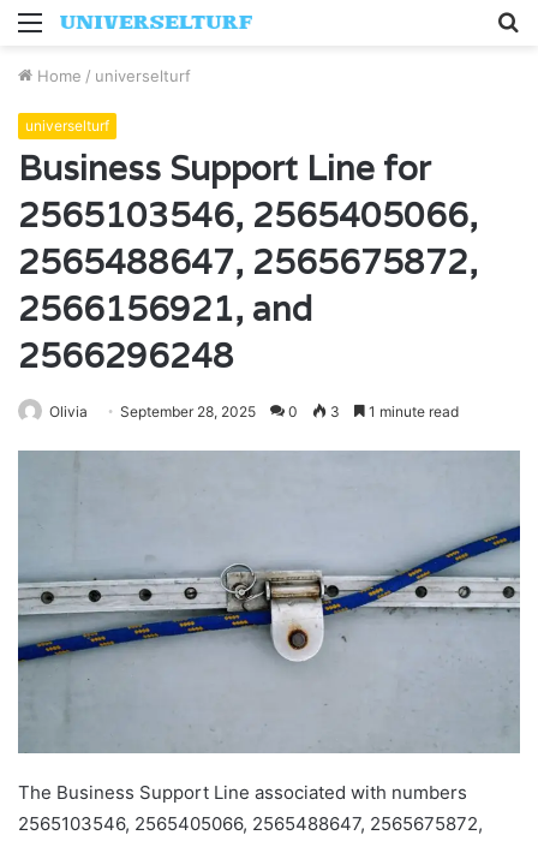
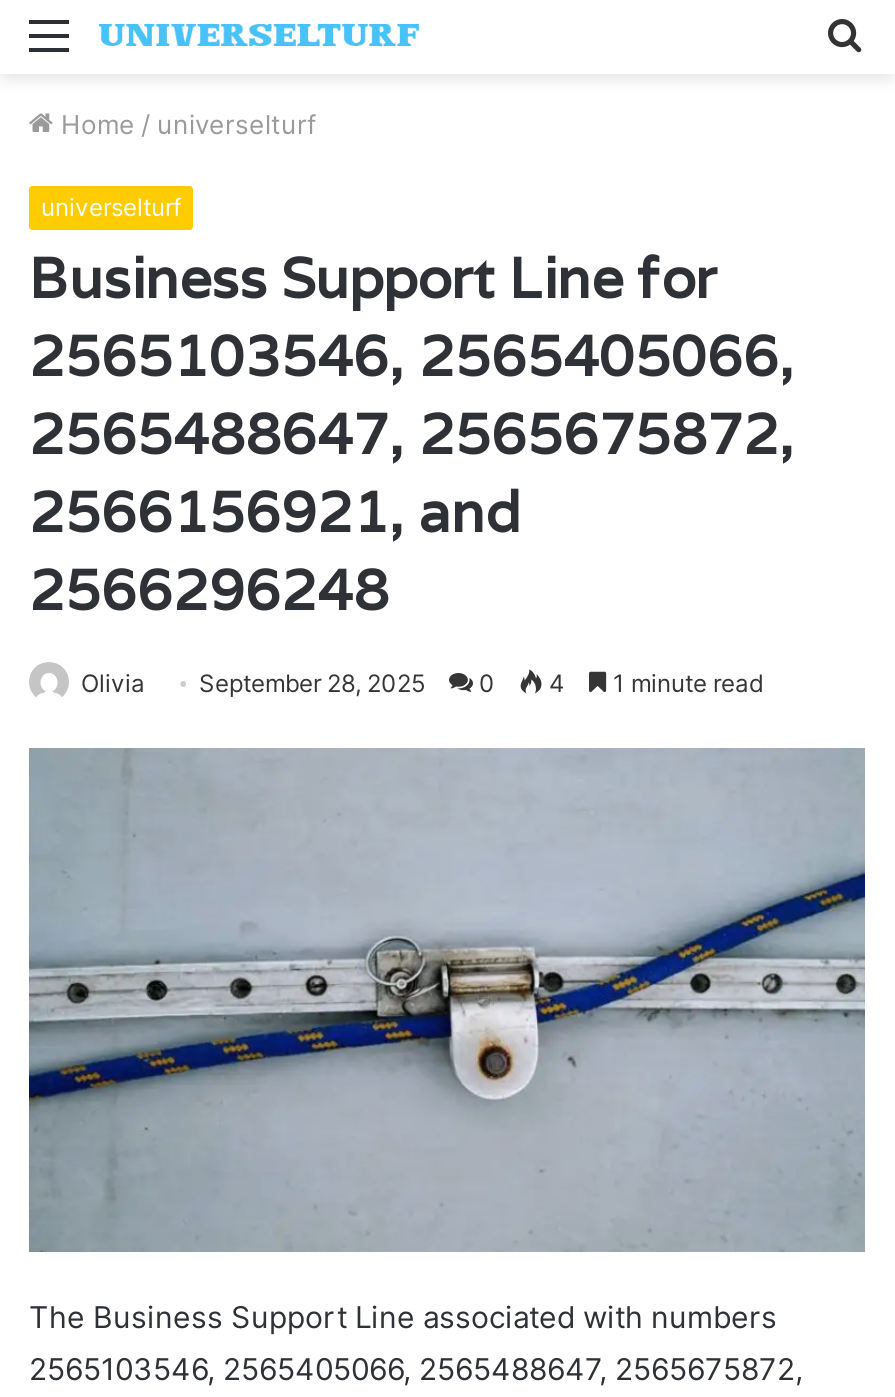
[49,403,459,421] Olivia September 28, 2025 0 3 1 minute read -> [81,669,763,699] Olivia September 28, 2025 0 4 1 minute read

